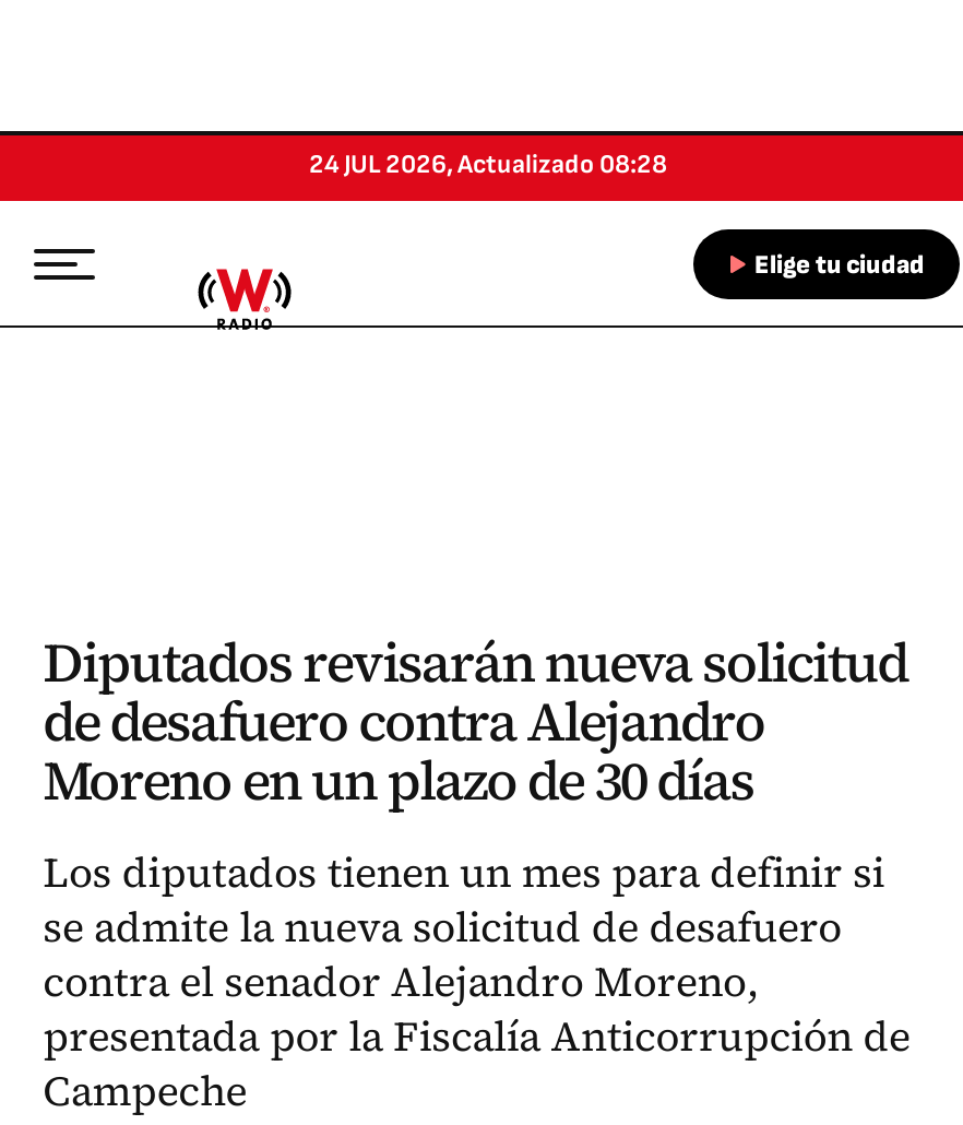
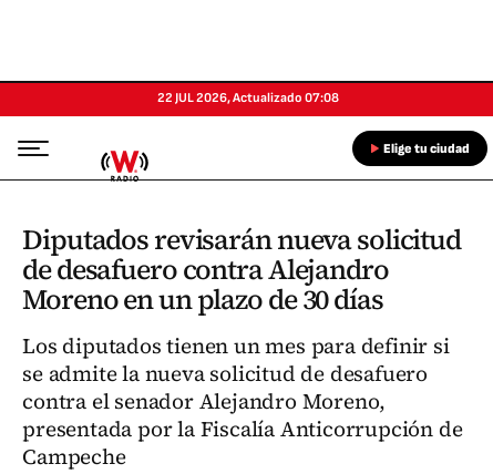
[309,149,667,181] 24 JUL 2026,Actualizado 08:28 -> [157,90,339,106] 22 JUL 2026,Actualizado 07:08

